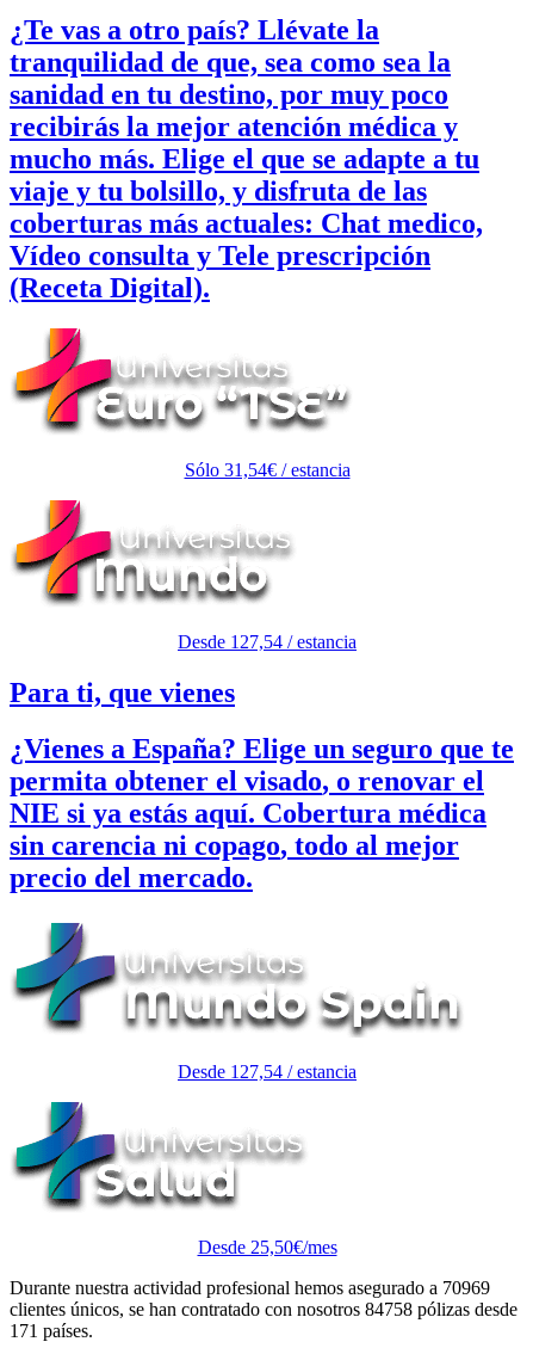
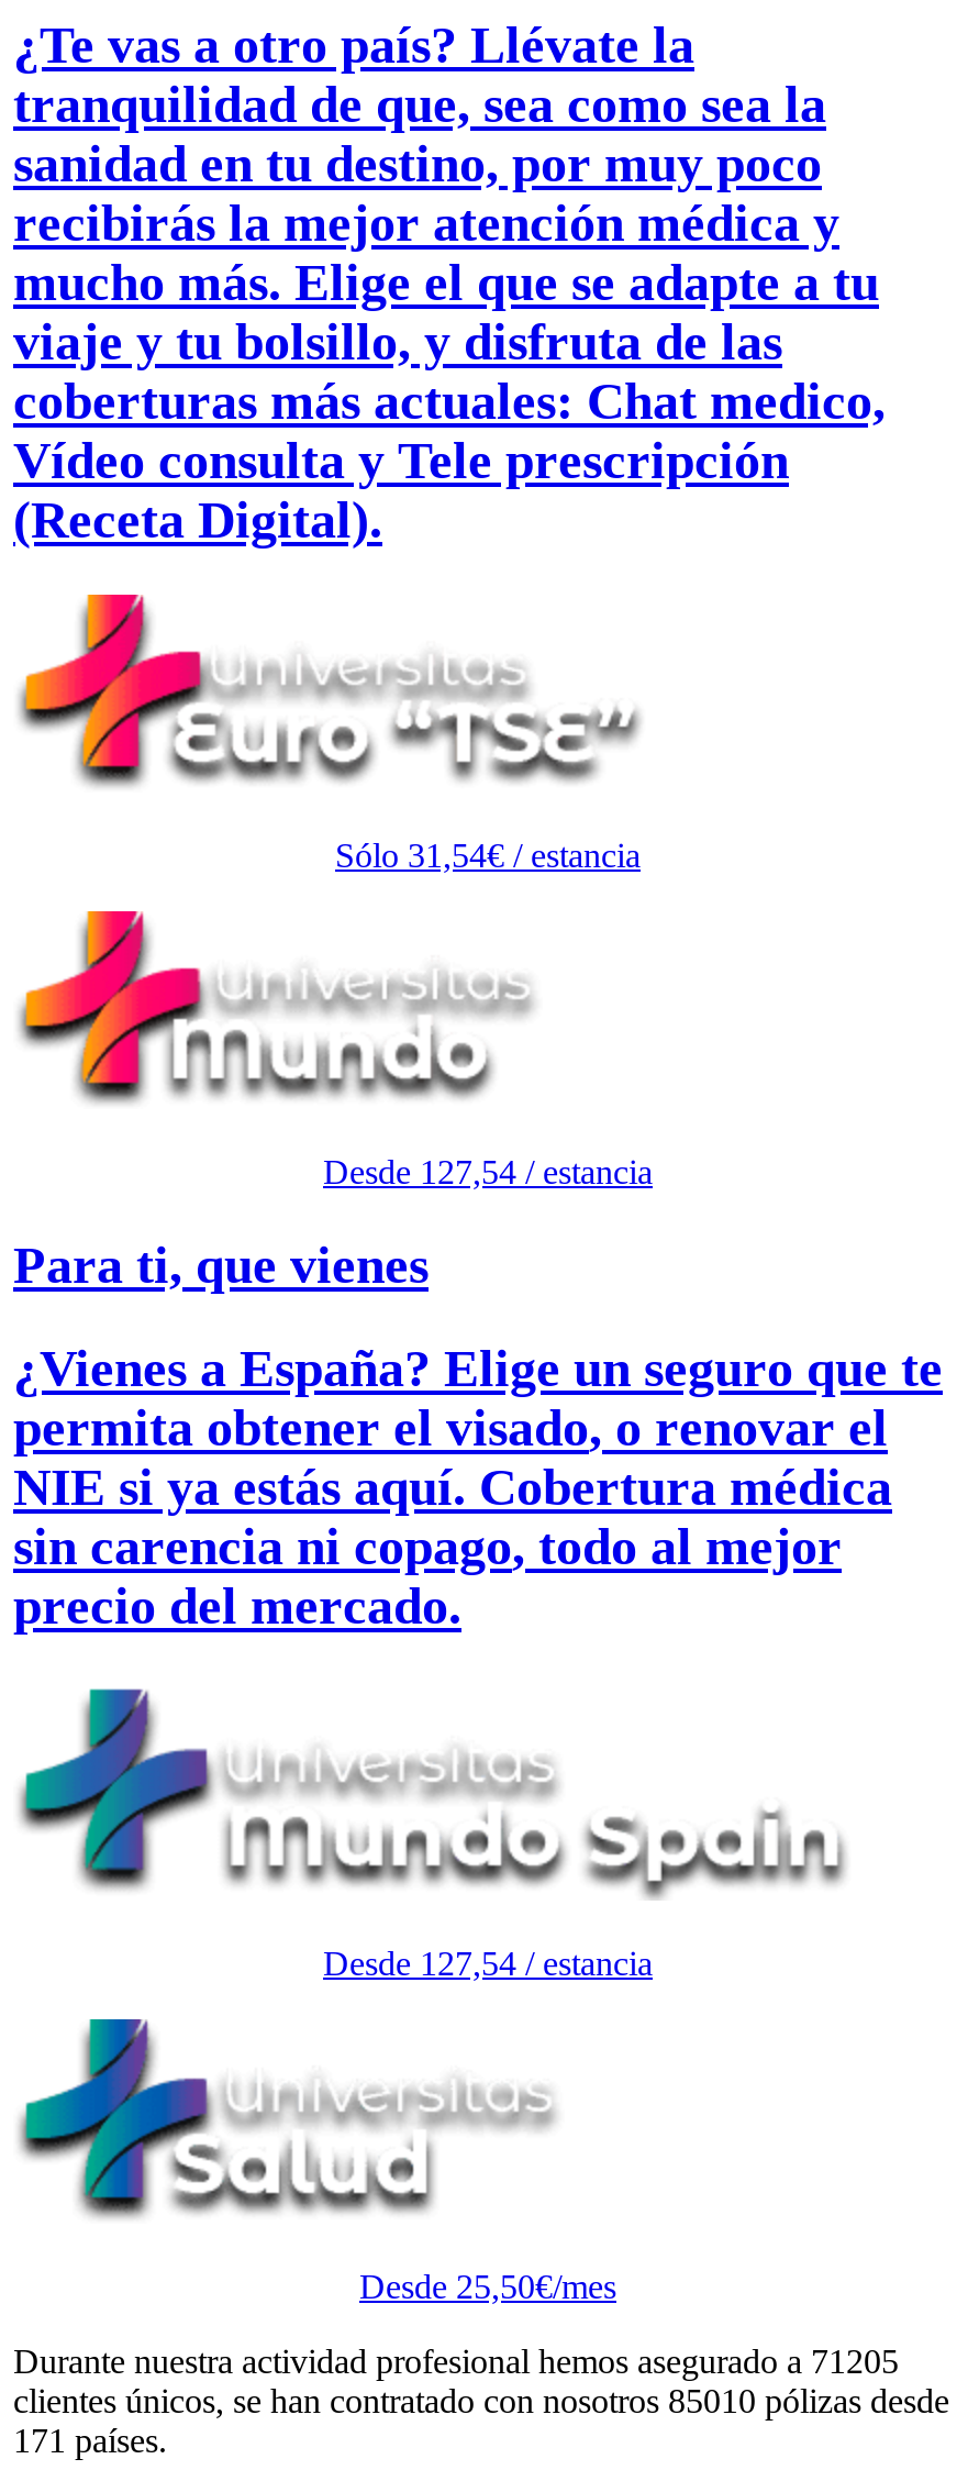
[10,1277,490,1297] Durante nuestra actividad profesional hemos asegurado a 70969 -> [13,2342,899,2379] Durante nuestra actividad profesional hemos asegurado a 71205
[10,1299,517,1319] clientes únicos, se han contratado con nosotros 84758 pólizas desde -> [13,2381,949,2419] clientes únicos, se han contratado con nosotros 85010 pólizas desde

